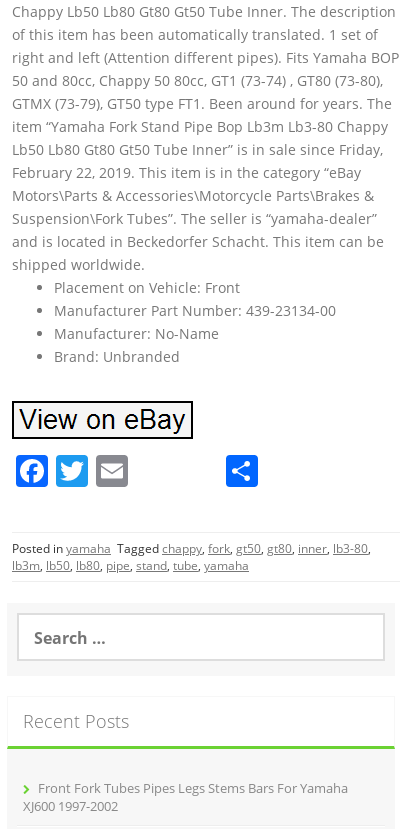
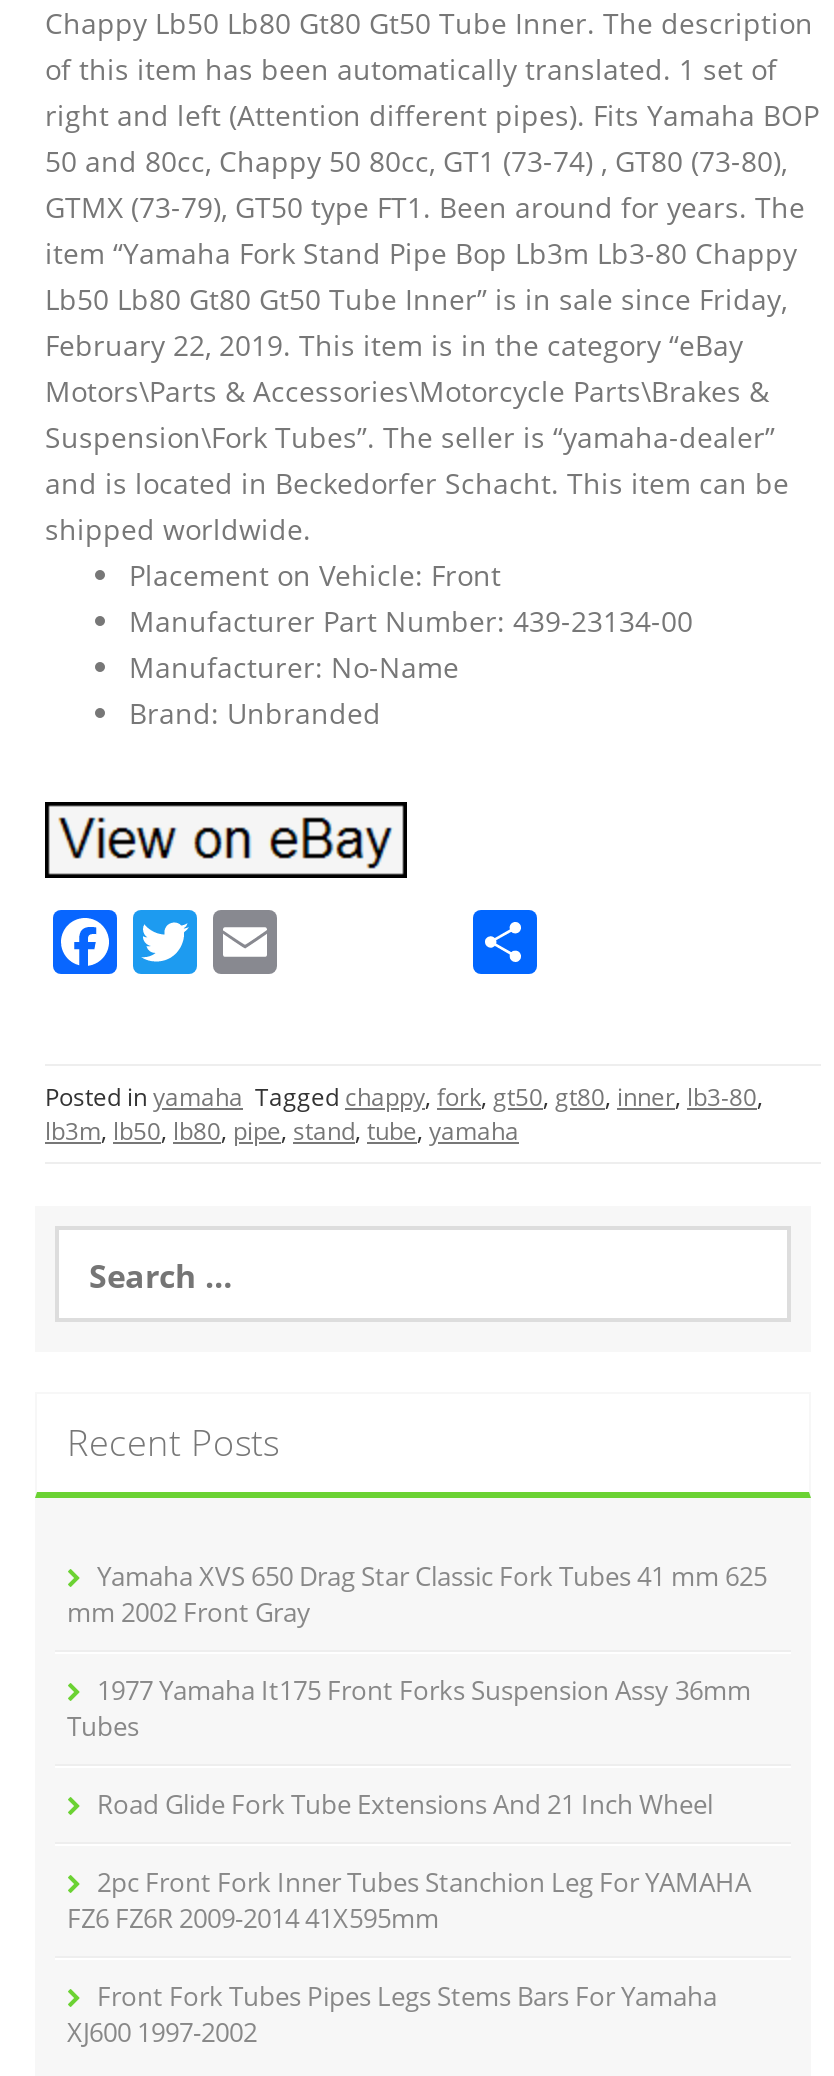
none -> [67,1558,767,1936] Yamaha XVS 650 Drag Star Classic Fork Tubes 41 mm 625 | mm 2002 Front Gray | 1977 Yamaha It175 Front Forks Suspension Assy 36mm | Tubes | Road Glide Fork Tube Extensions And 21 Inch Wheel | 2pc Front Fork Inner Tubes Stanchion Leg For YAMAHA | FZ6 FZ6R 2009-2014 41X595mm

